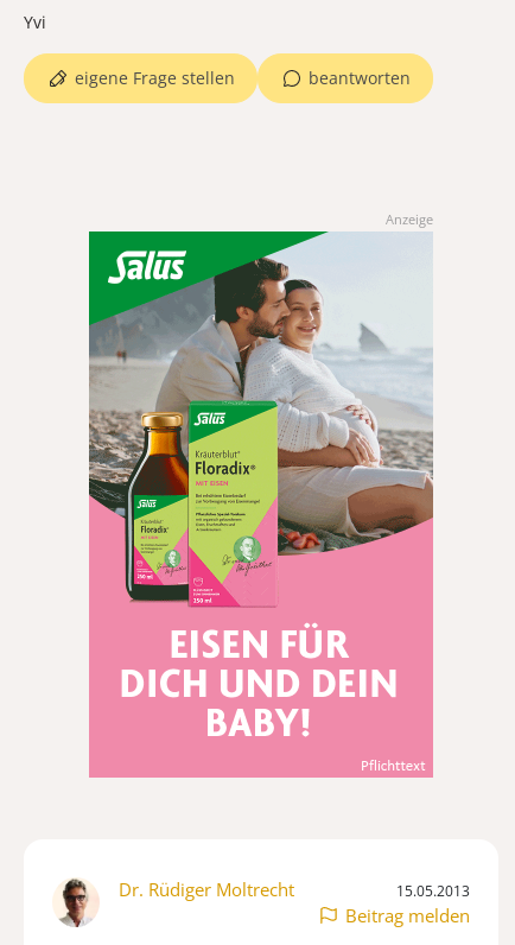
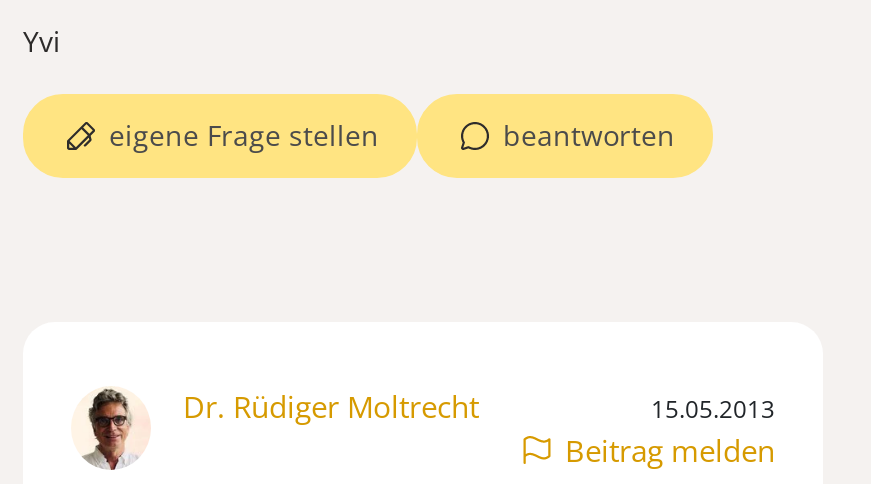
[386,210,433,228] Anzeige -> none
[88,230,434,779] [image] -> none

